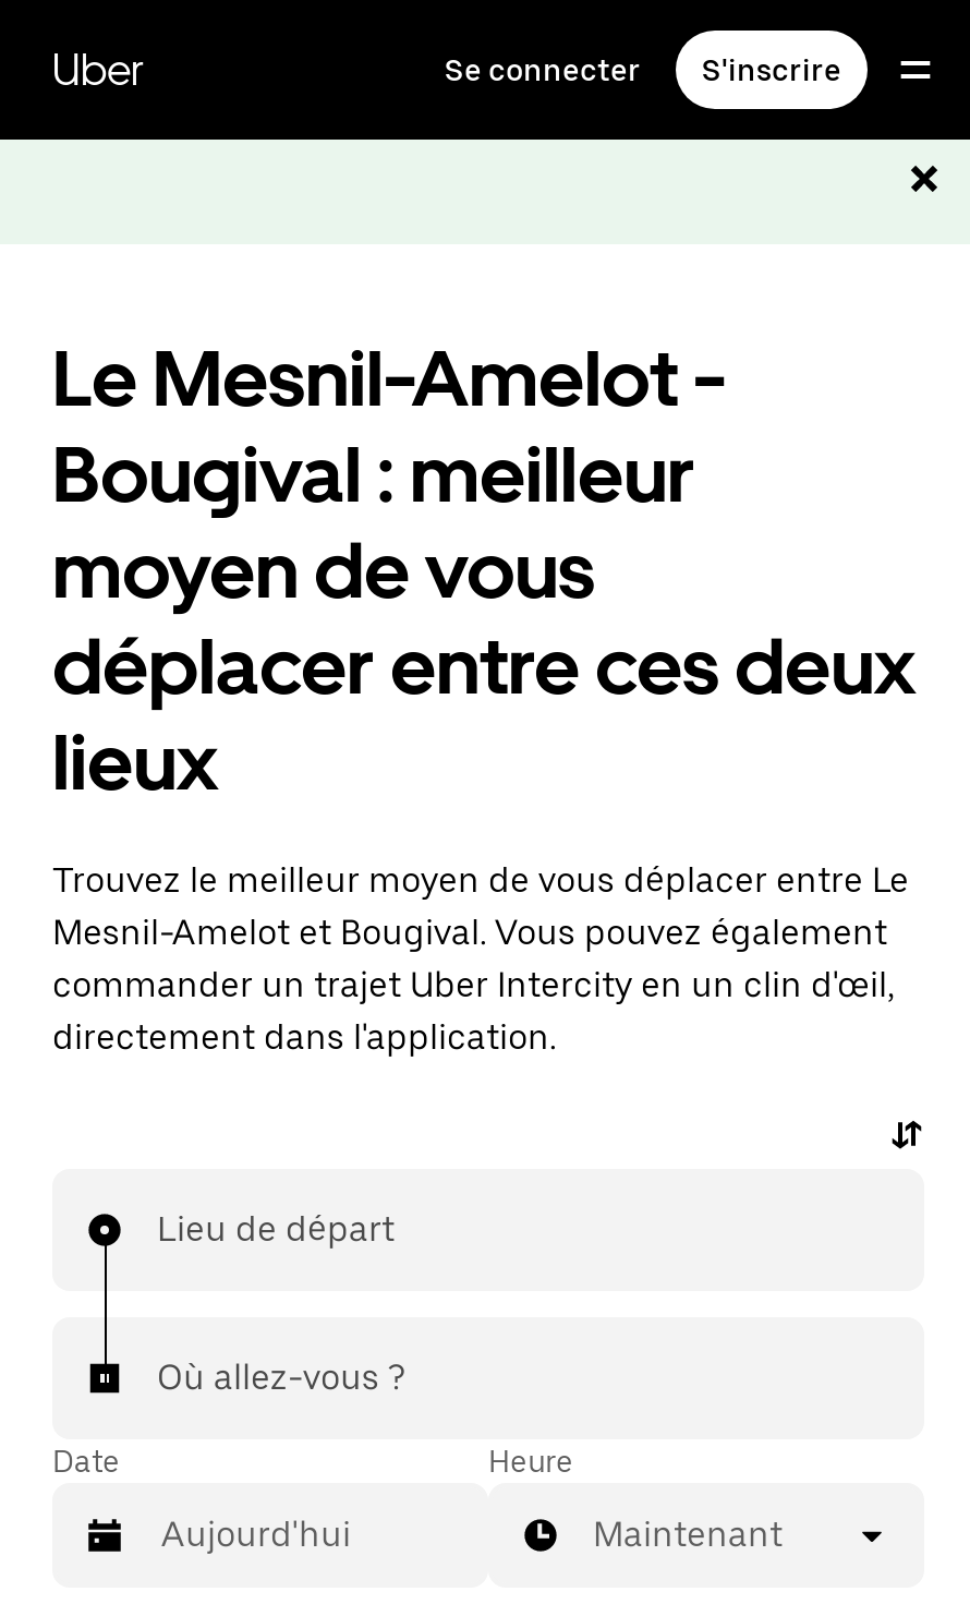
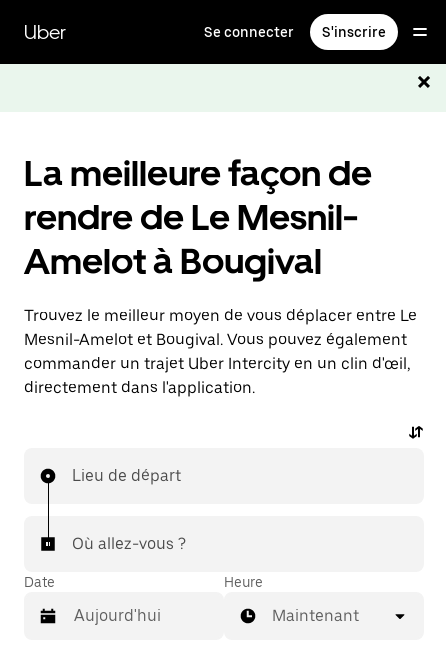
[52,331,916,809] Le Mesnil-Amelot - | Bougival : meilleur | moyen de vous | déplacer entre ces deux | lieux -> [24,152,372,283] La meilleure façon de | rendre de Le Mesnil- | Amelot à Bougival

